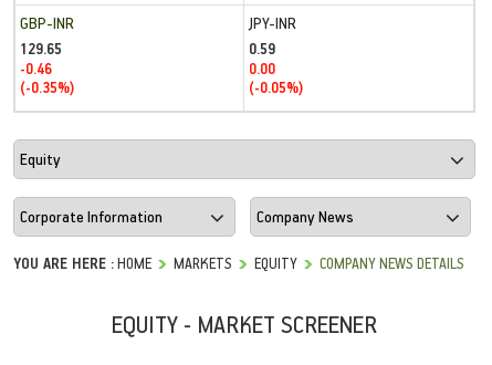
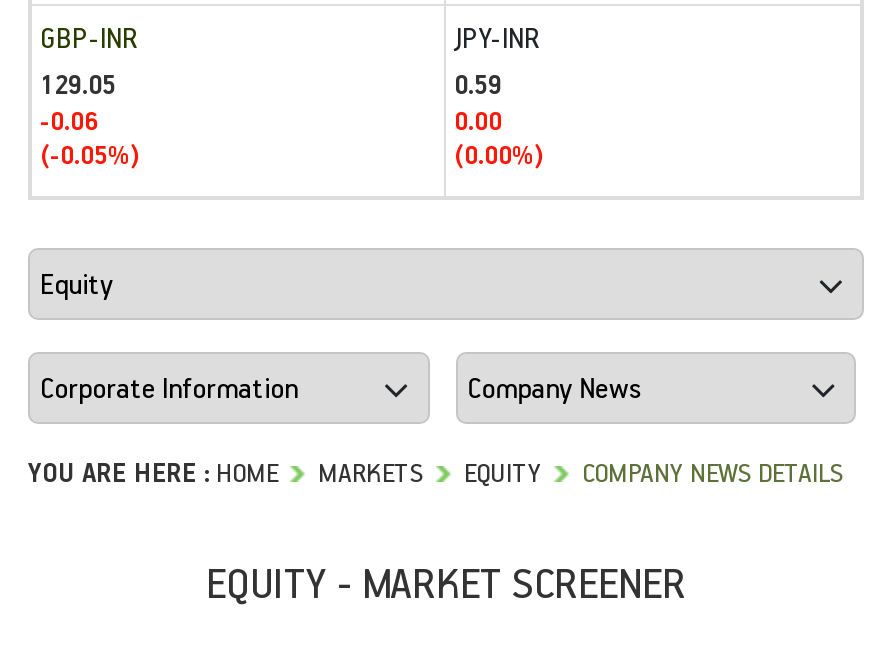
[20,39,62,58] 129.65 -> [40,66,116,100] 129.05
[20,60,52,77] -0.46 -> [40,104,98,136] -0.06
[20,79,74,96] (-0.35%) -> [40,138,138,170] (-0.05%)
[249,79,303,96] (-0.05%) -> [454,138,542,170] (0.00%)

